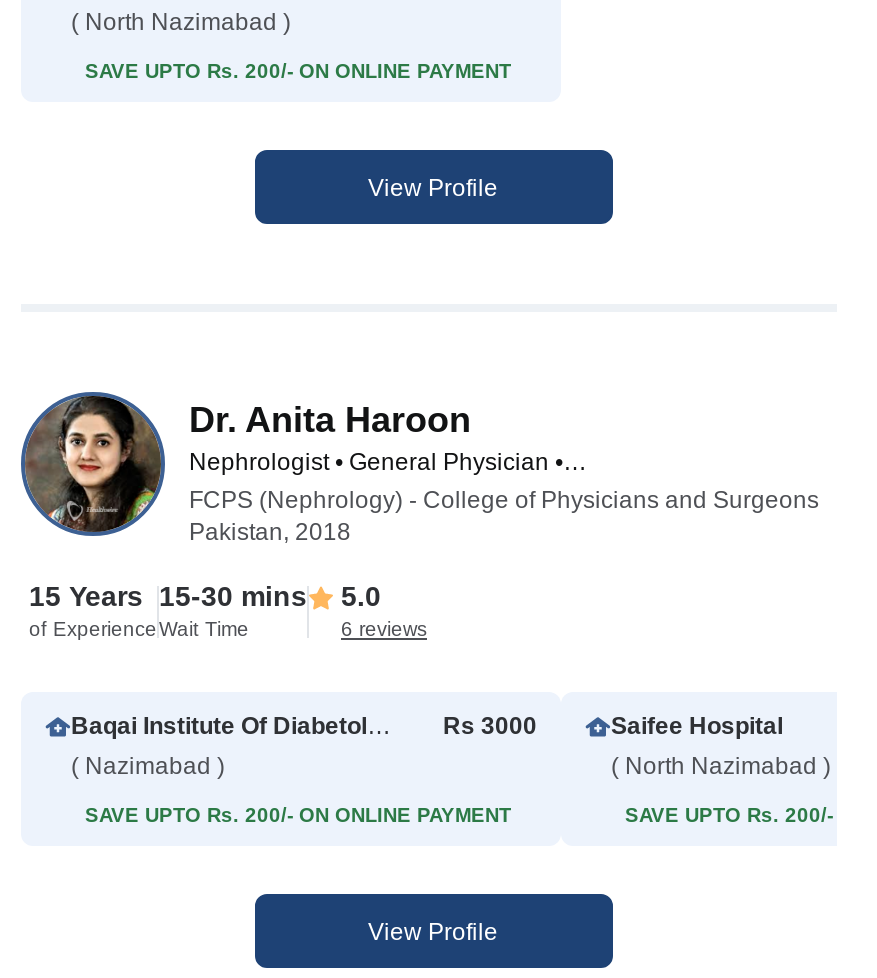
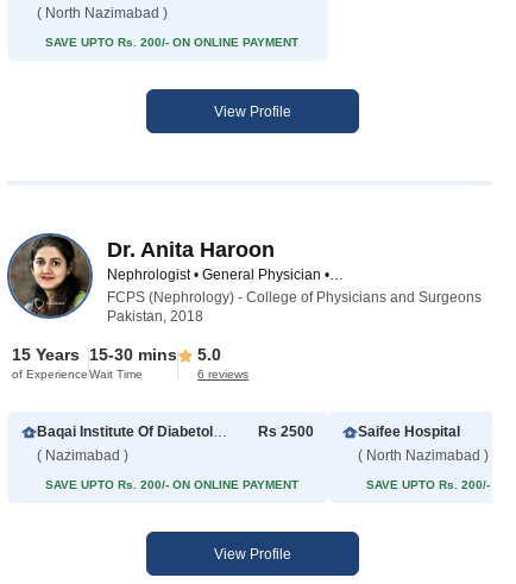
[443,712,537,740] Rs 3000 -> [258,424,314,440] Rs 2500

